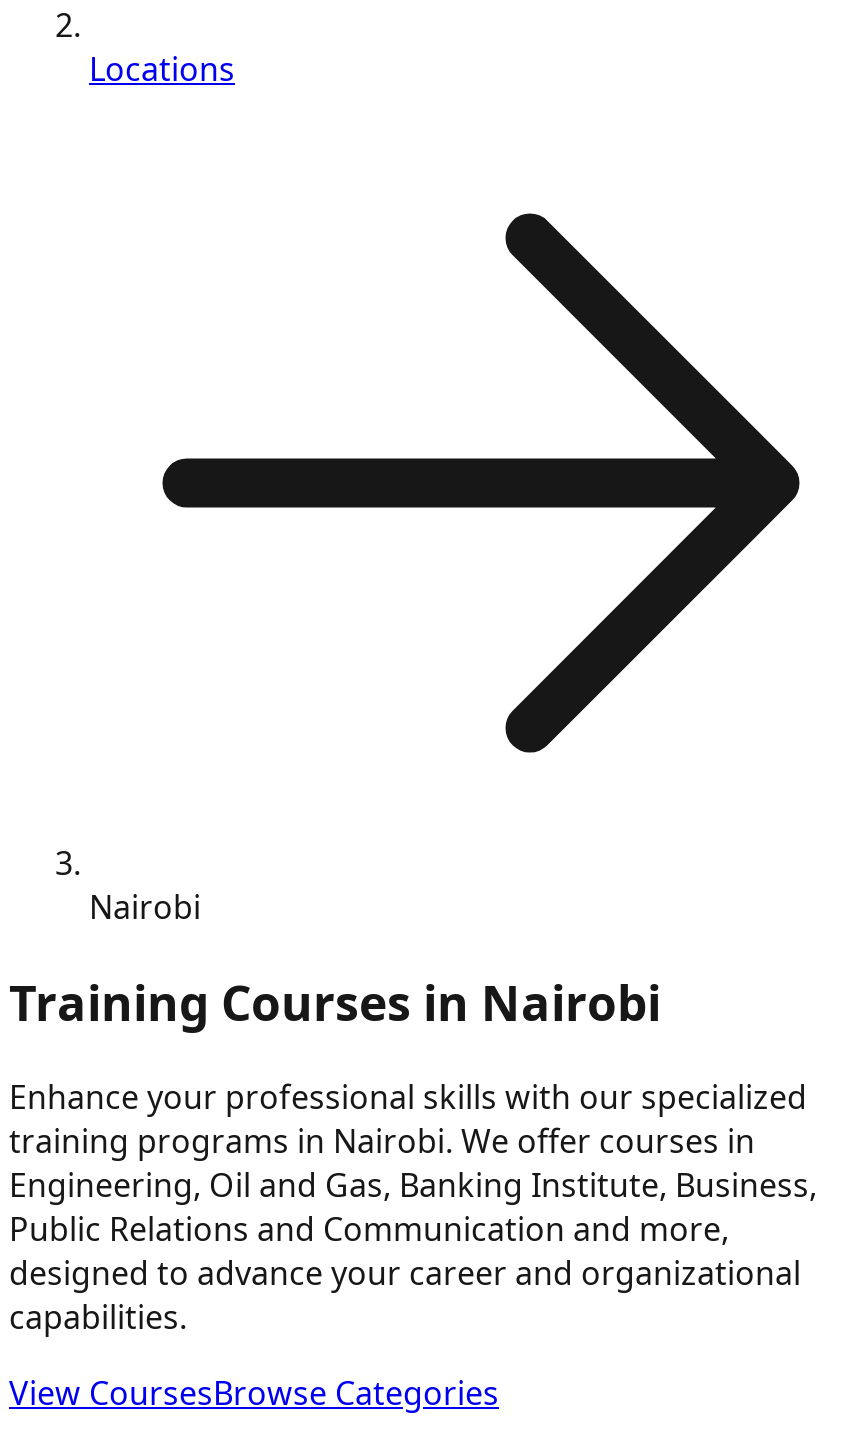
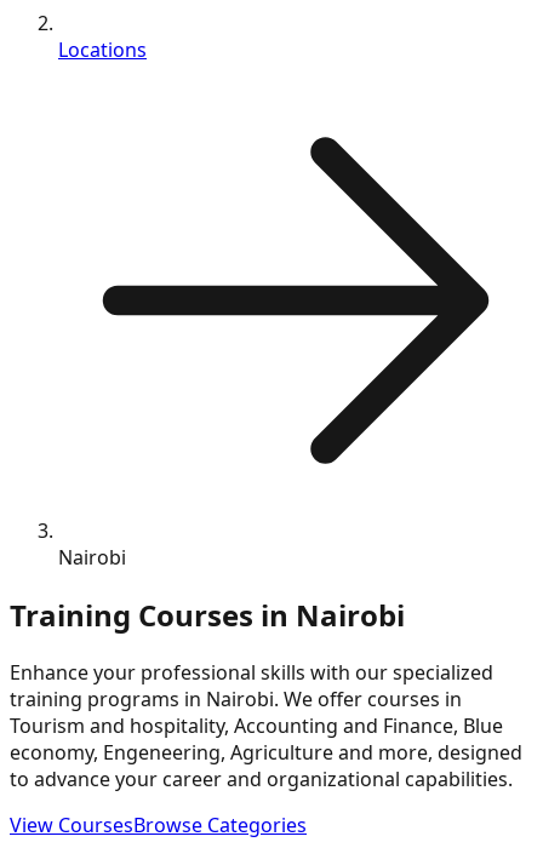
[9,1163,817,1339] Engineering, Oil and Gas, Banking Institute, Business, | Public Relations and Communication and more, | designed to advance your career and organizational | capabilities. -> [10,712,522,792] Tourism and hospitality, Accounting and Finance, Blue | economy, Engeneering, Agriculture and more, designed | to advance your career and organizational capabilities.

